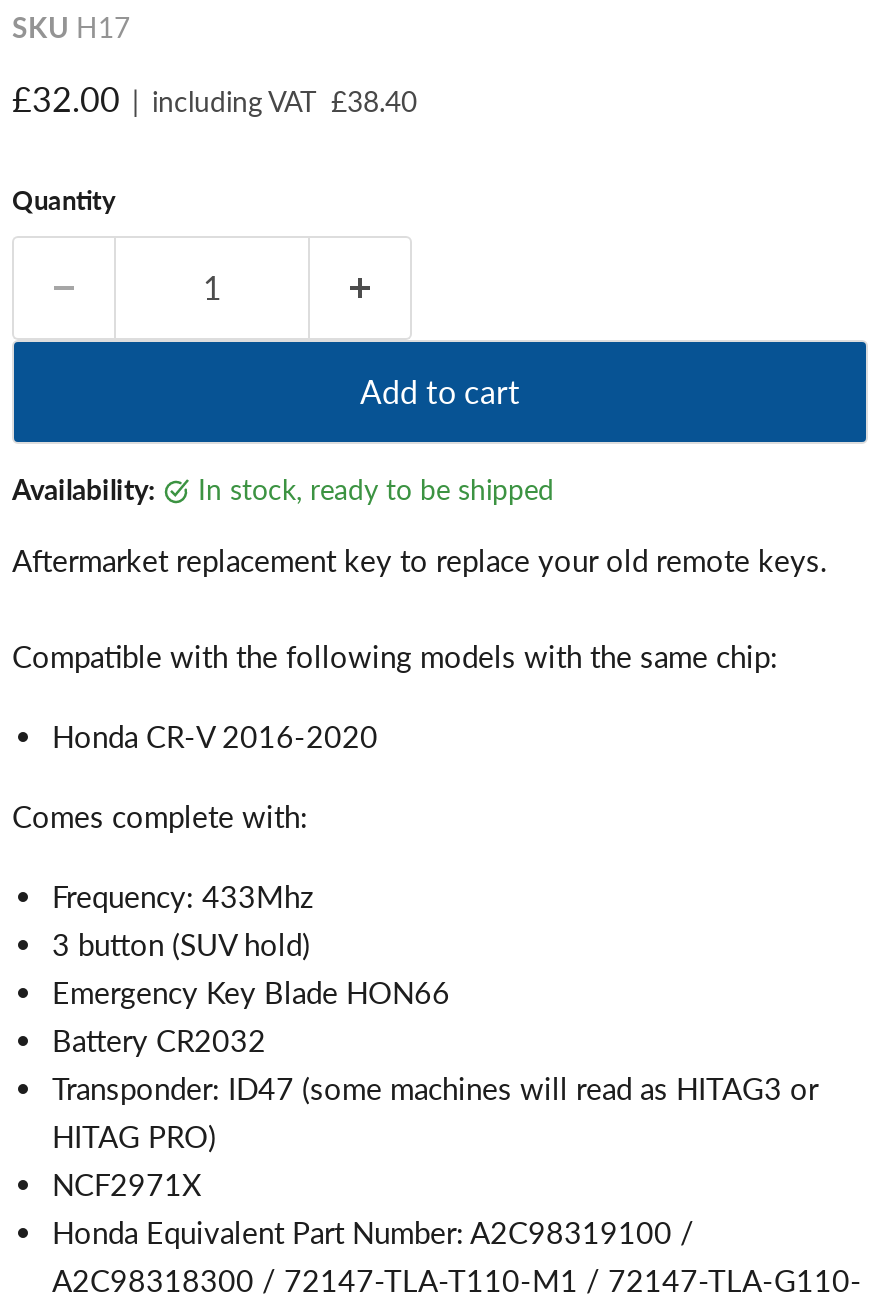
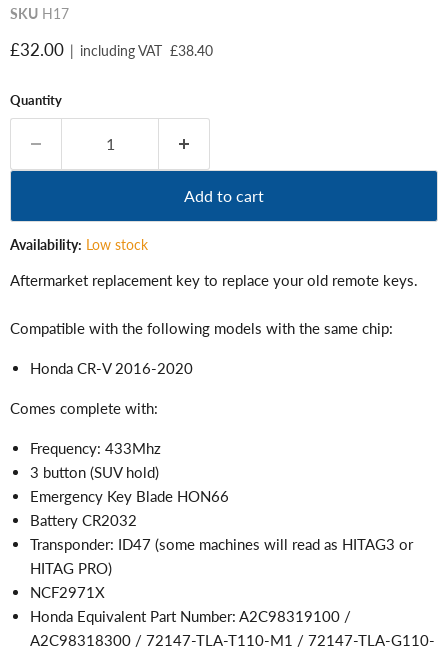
[12,472,554,506] Availability: | in stock, ready to be shipped -> [10,236,148,253] Availability: Low stock

